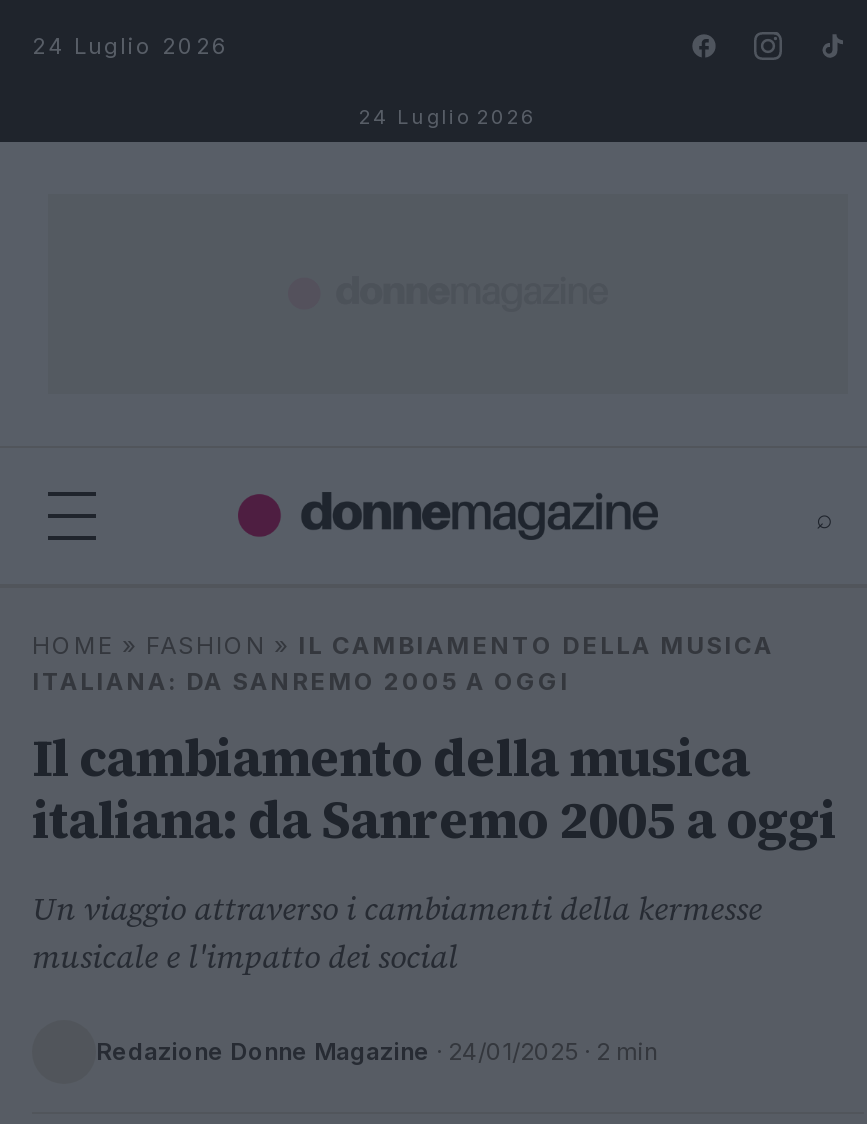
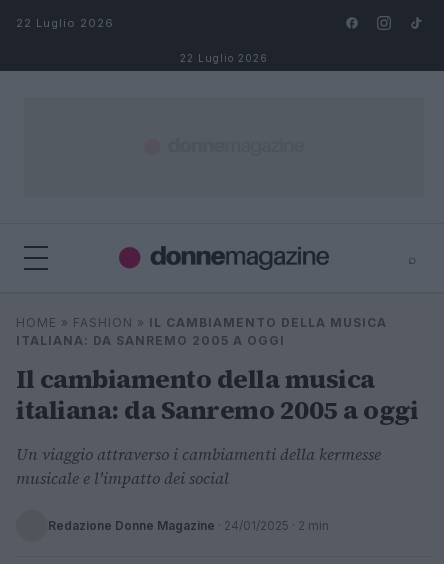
[32,32,230,60] 24 Luglio 2026 -> [16,16,114,30] 22 Luglio 2026
[359,104,537,128] 24 Luglio 2026 -> [180,52,268,64] 22 Luglio 2026

